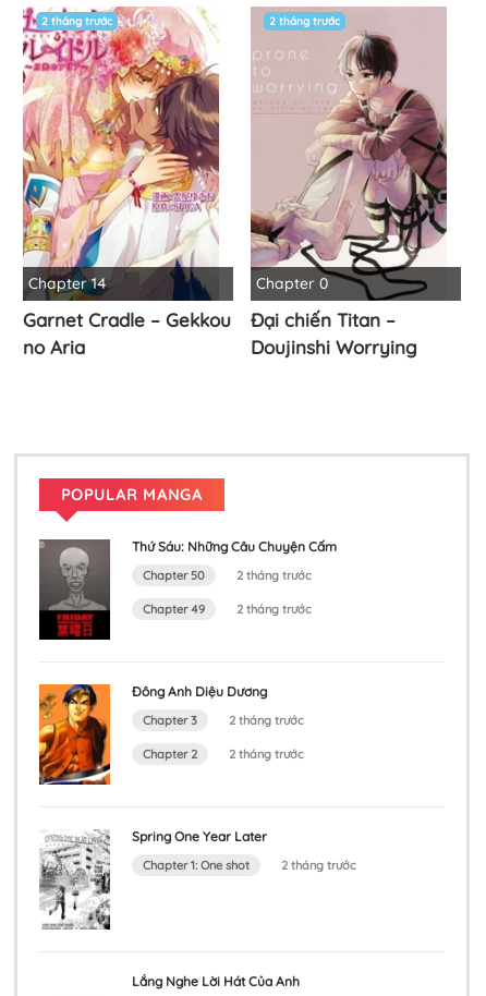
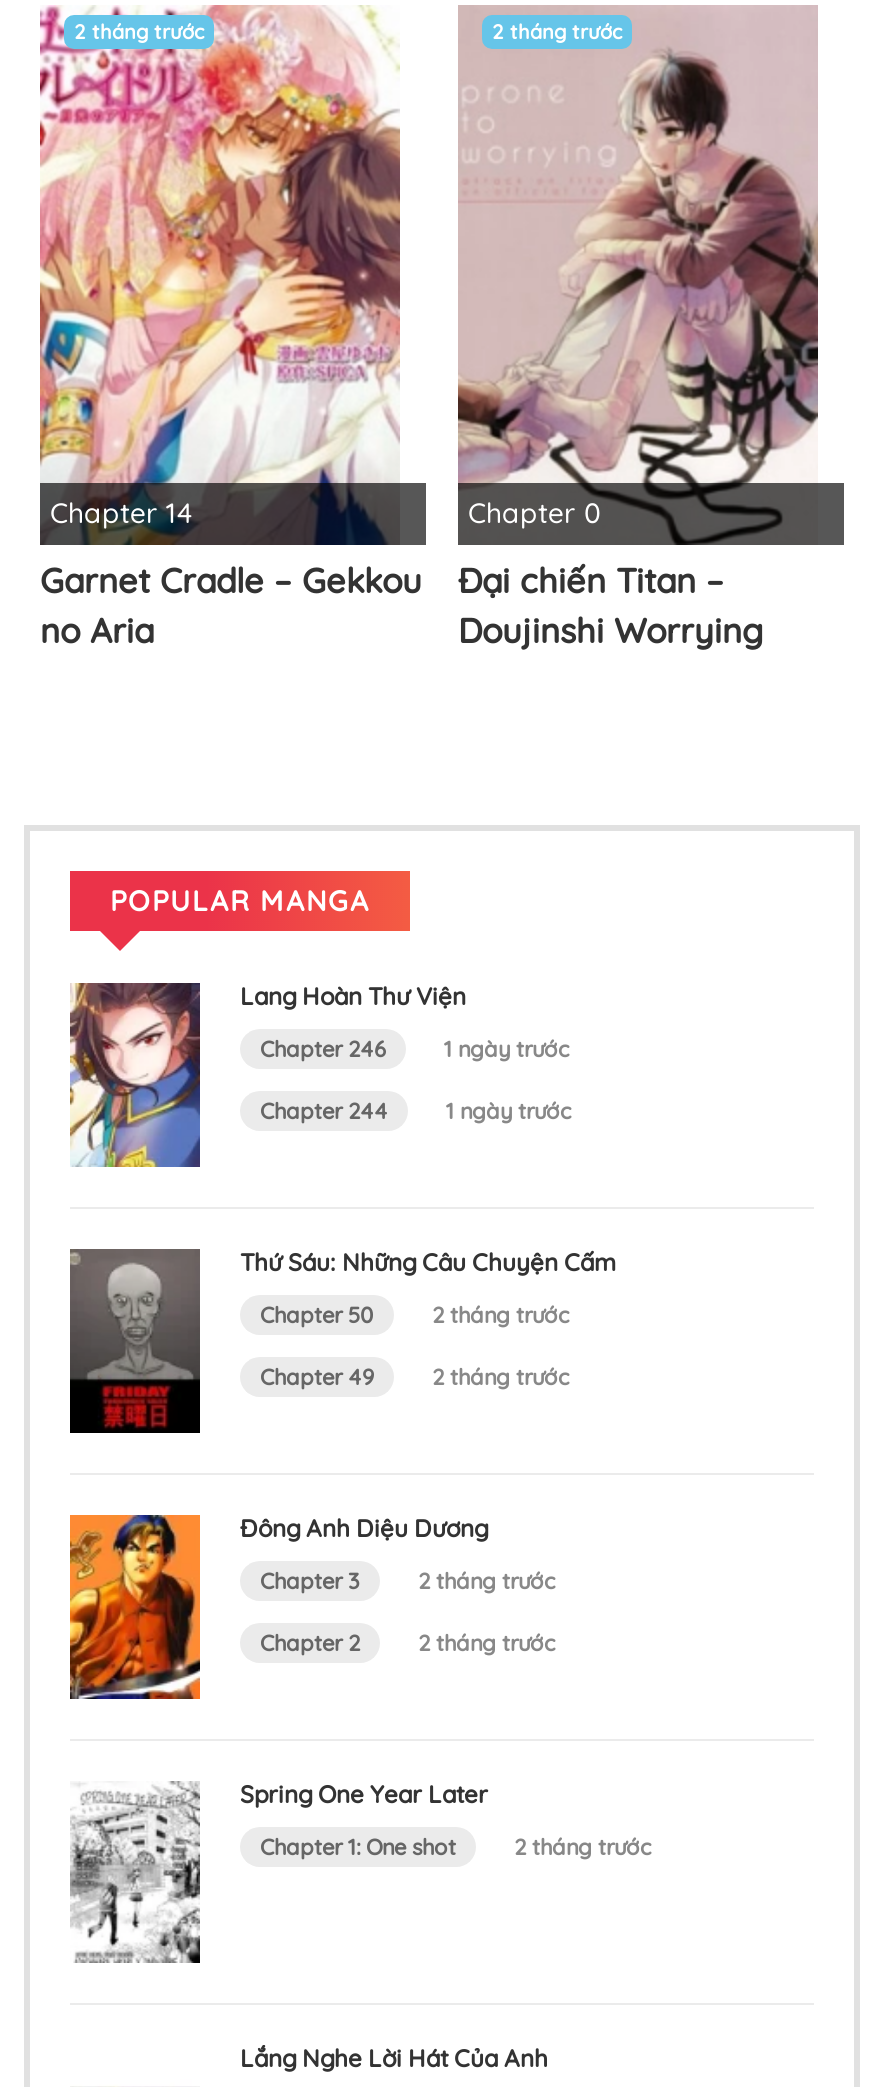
none -> [68,981,572,1169] [image] | Lang Hoàn Thư Viện | Chapter 246 | 1 ngày trước | Chapter 244 | 1 ngày trước

